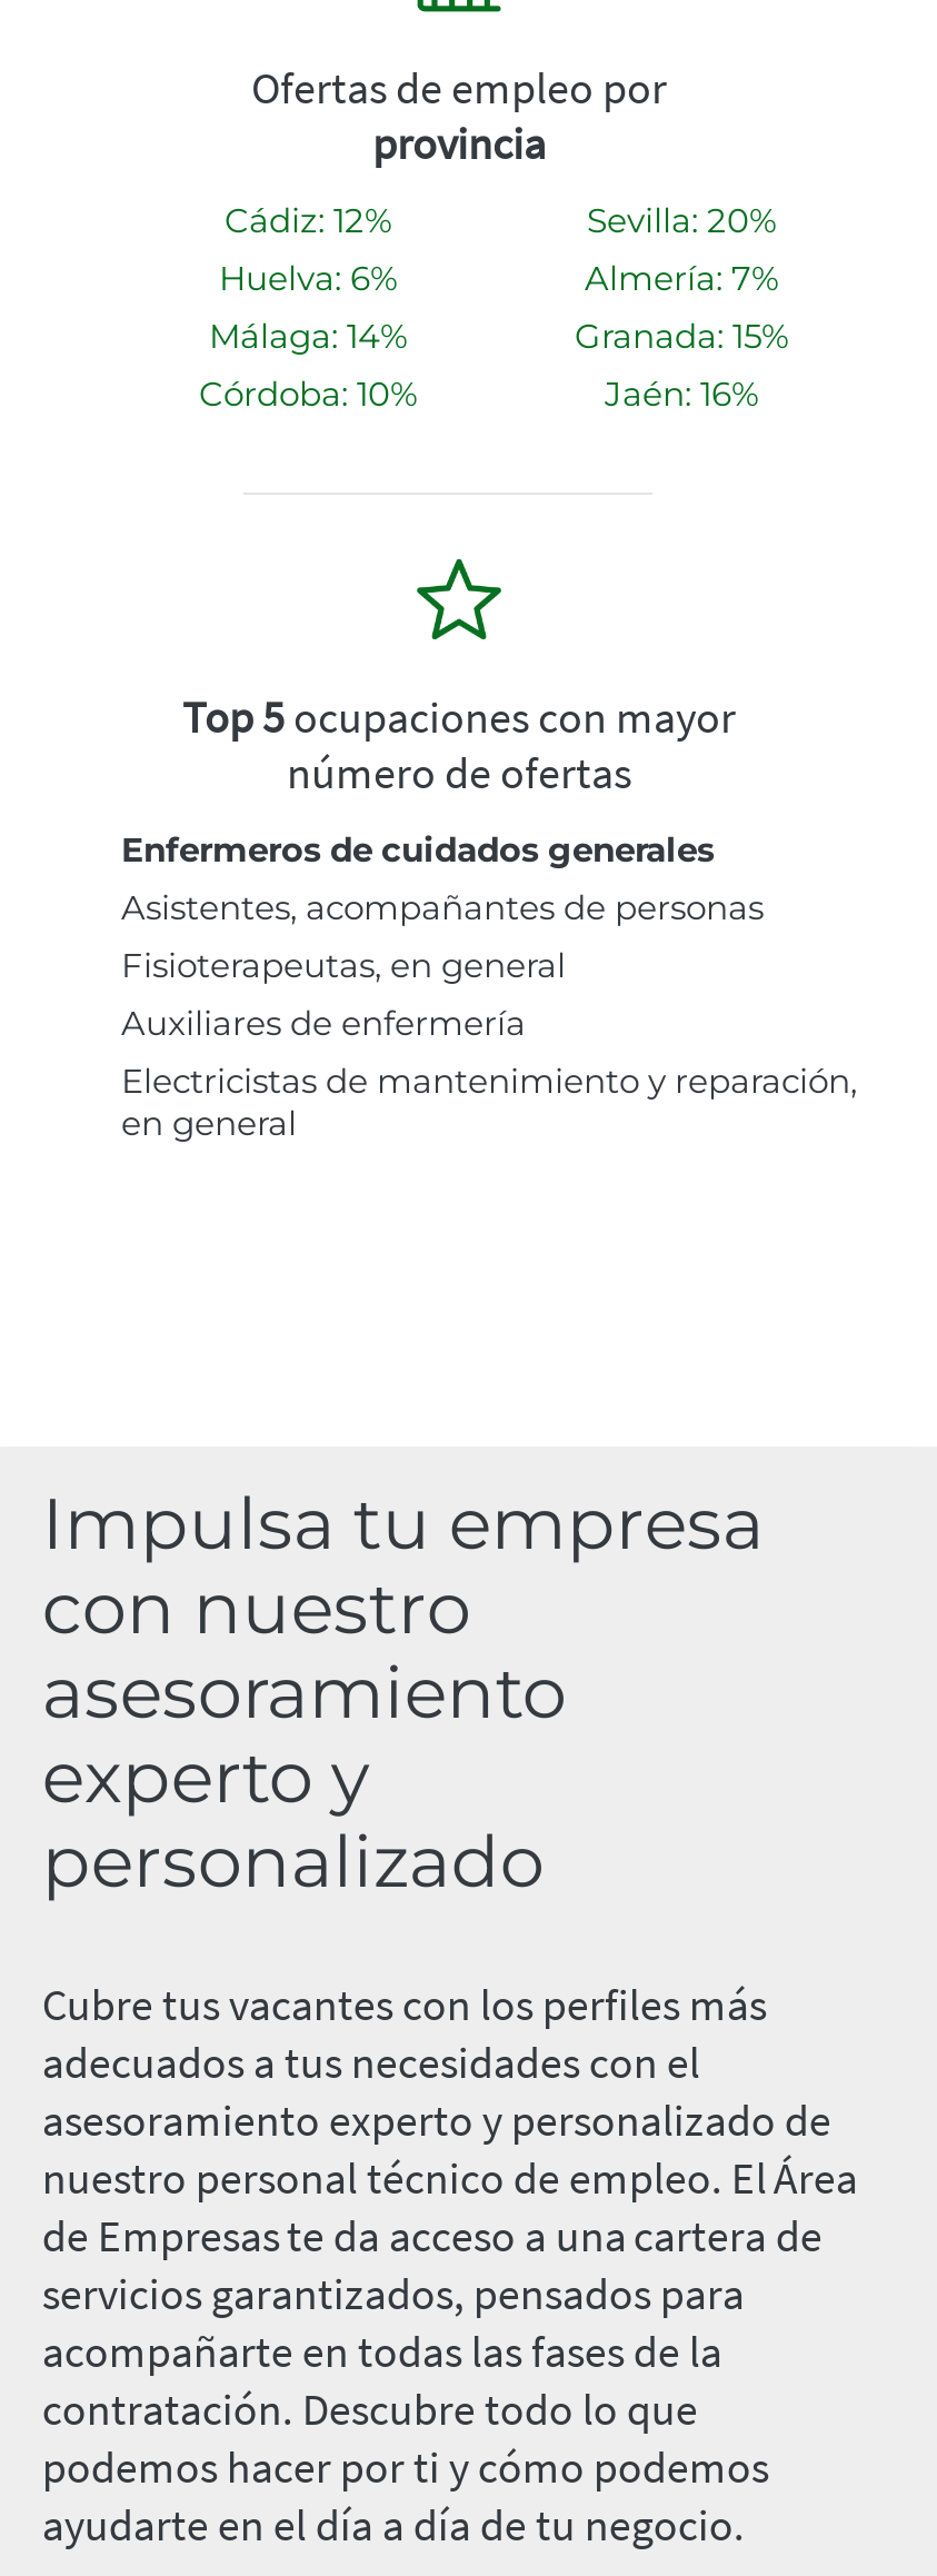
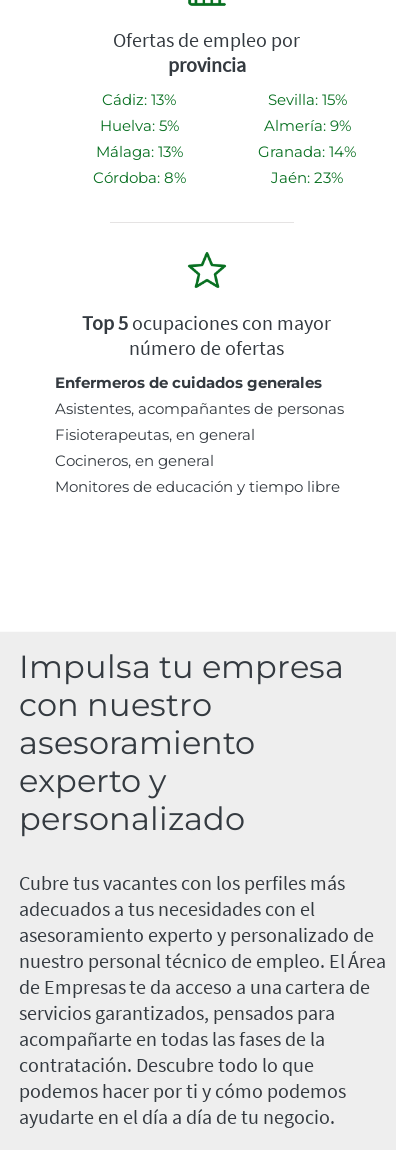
[225,200,391,242] Cádiz: 12% -> [102,90,176,109] Cádiz: 13%
[587,200,776,242] Sevilla: 20% -> [267,90,346,109] Sevilla: 15%
[219,257,397,300] Huelva: 6% -> [99,116,178,135] Huelva: 5%
[585,257,778,300] Almería: 7% -> [263,116,350,135] Almería: 9%
[209,315,407,358] Málaga: 14% -> [95,142,182,161] Málaga: 13%
[575,315,788,358] Granada: 15% -> [258,142,356,161] Granada: 14%
[199,373,417,415] Córdoba: 10% -> [92,168,185,187] Córdoba: 8%
[605,373,758,415] Jaén: 16% -> [271,168,343,187] Jaén: 23%
[121,1002,857,1145] Auxiliares de enfermería | Electricistas de mantenimiento y reparación, | en general -> [55,451,340,496] Cocineros, en general | Monitores de educación y tiempo libre

